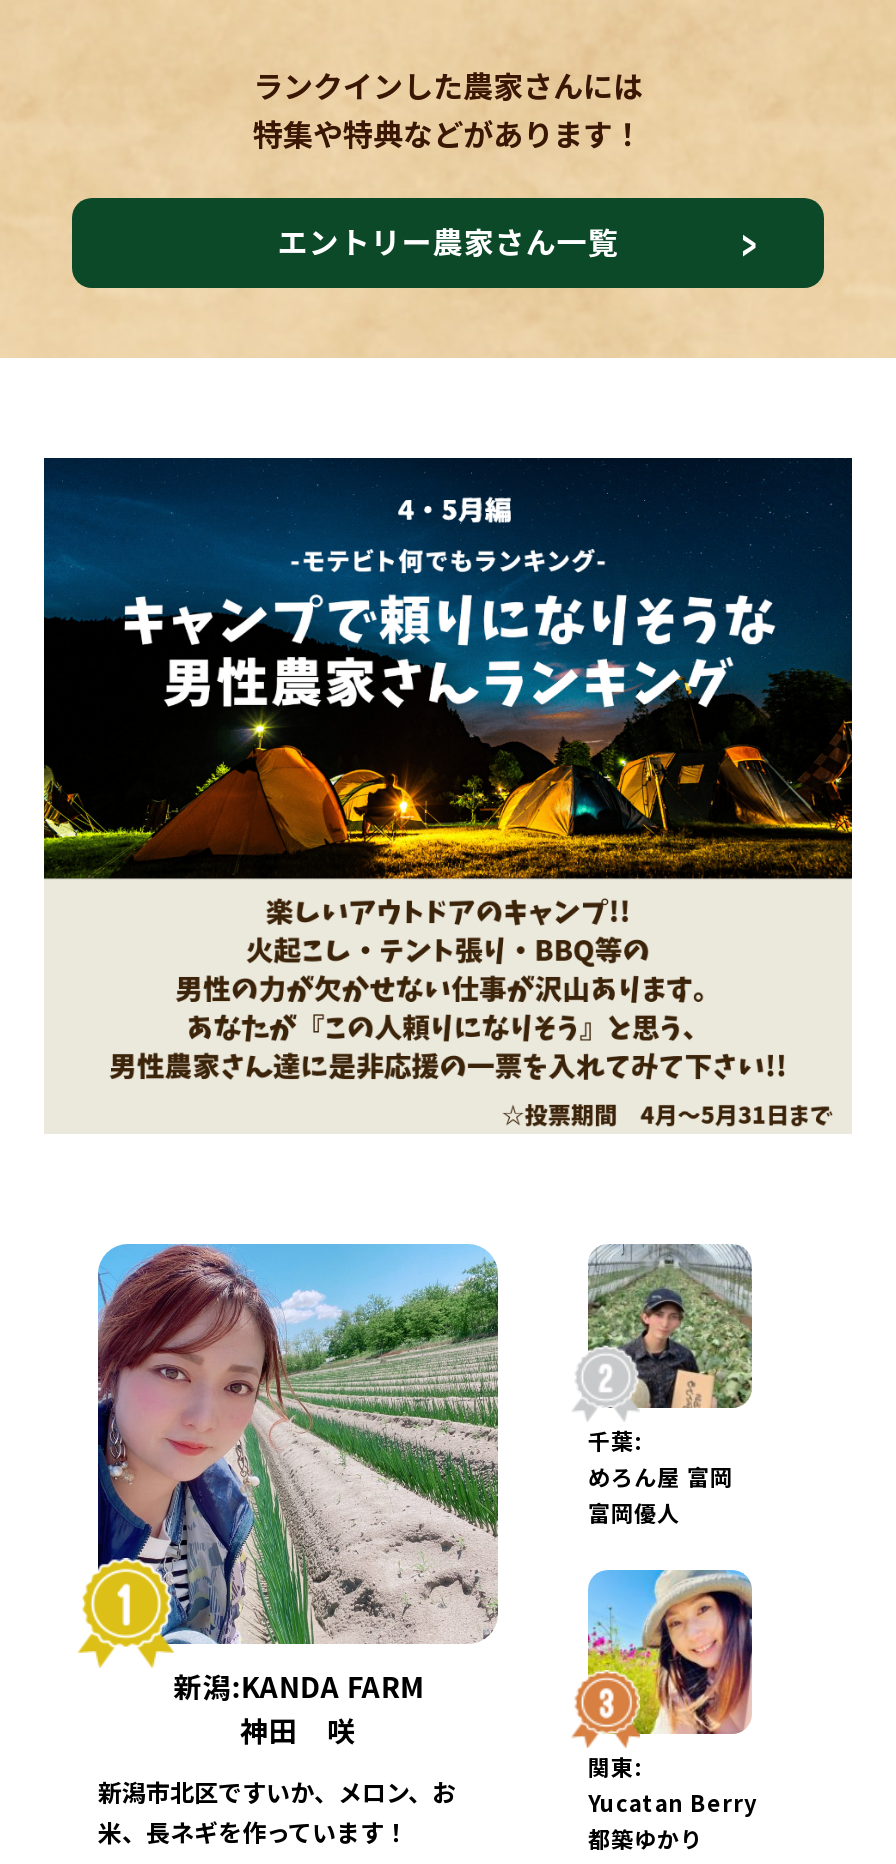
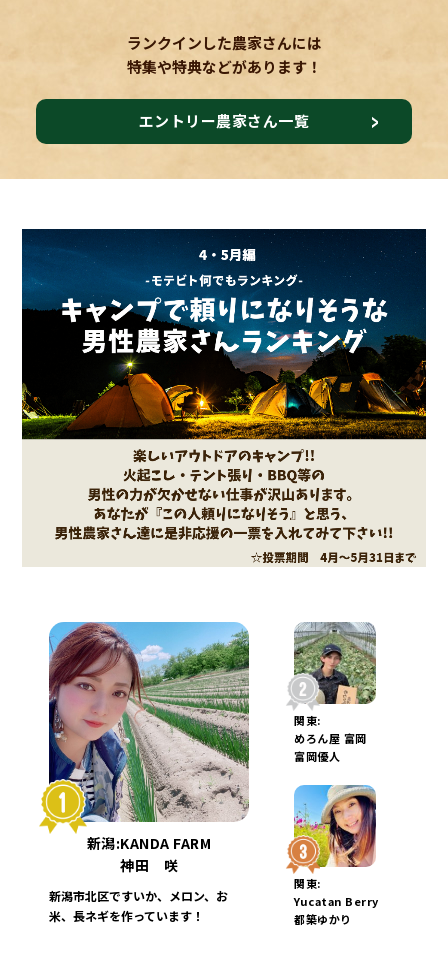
[588,1423,641,1455] 千葉: -> [294,711,320,727] 関東:

